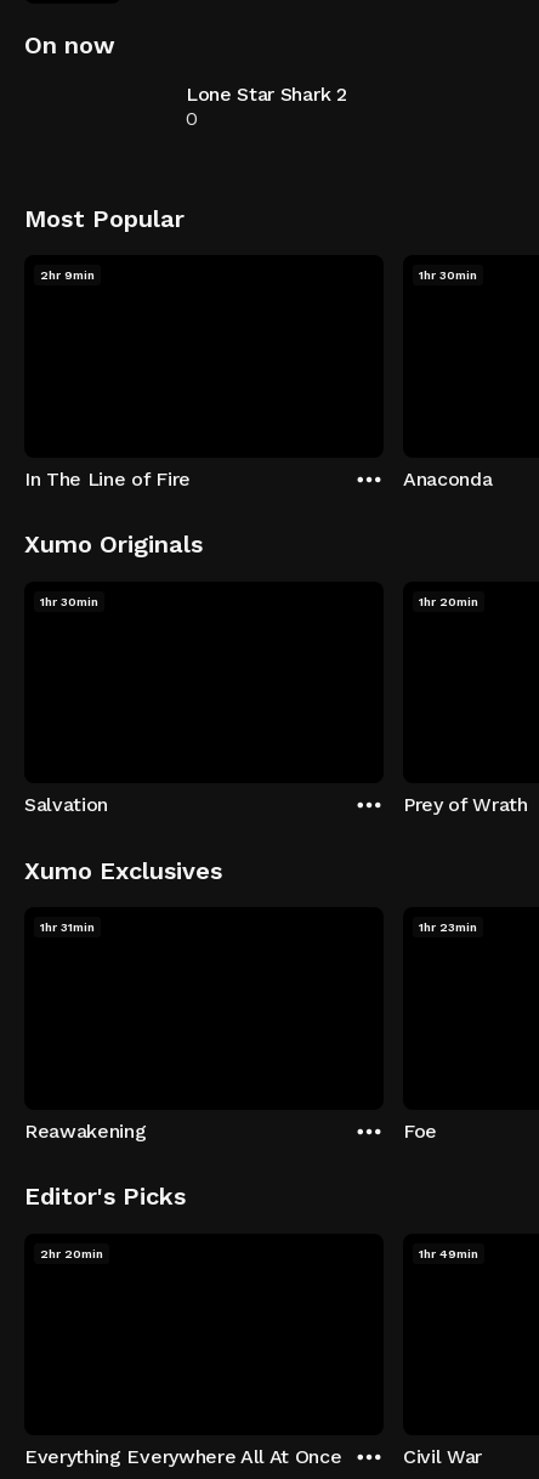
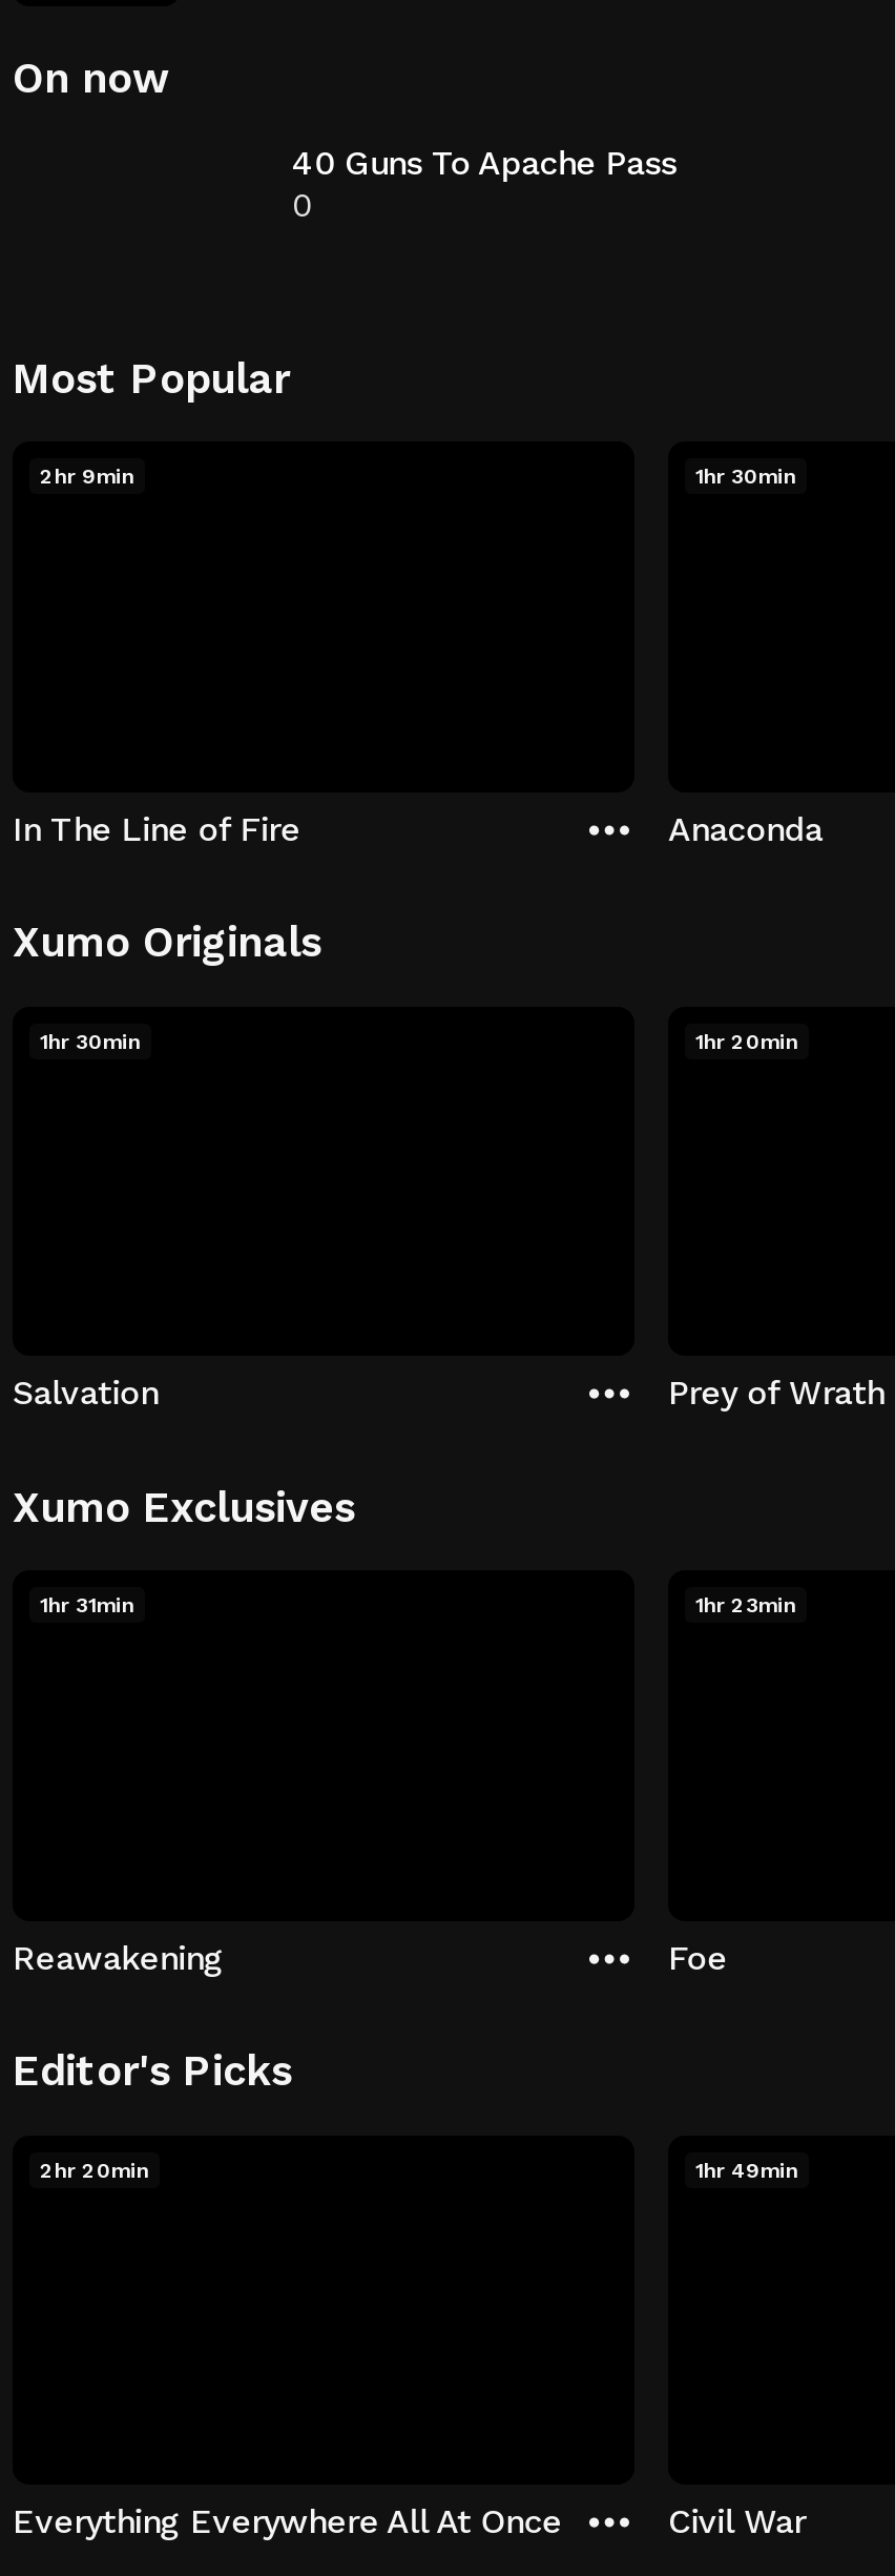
[186,83,347,106] Lone Star Shark 2 -> [292,143,677,183] 40 Guns To Apache Pass

